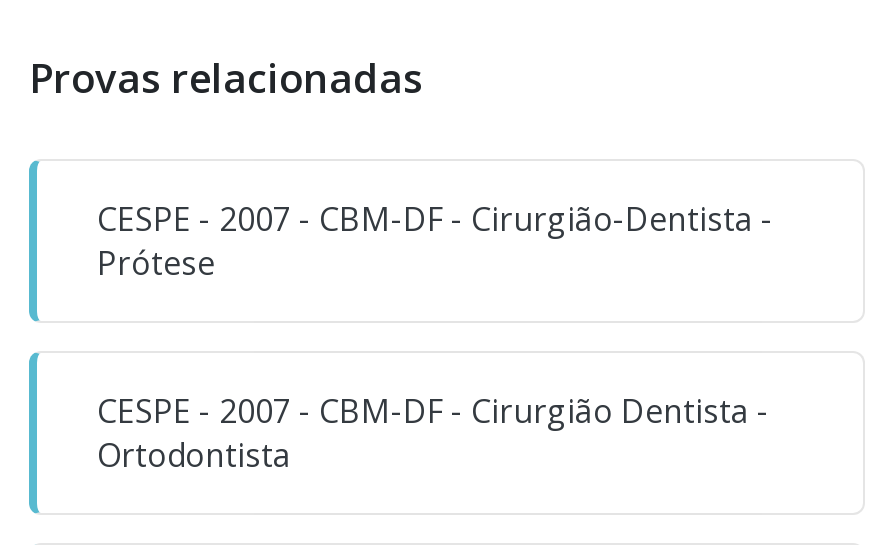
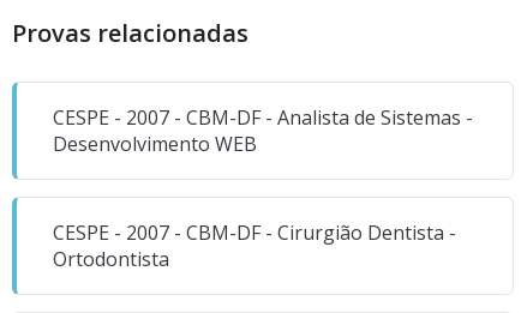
[97,197,773,285] CESPE - 2007 - CBM-DF - Cirurgião-Dentista - | Prótese -> [53,104,473,157] CESPE - 2007 - CBM-DF - Analista de Sistemas - | Desenvolvimento WEB

